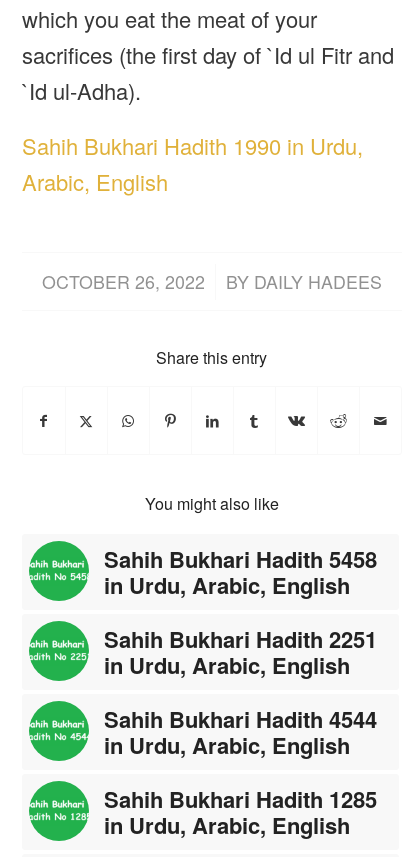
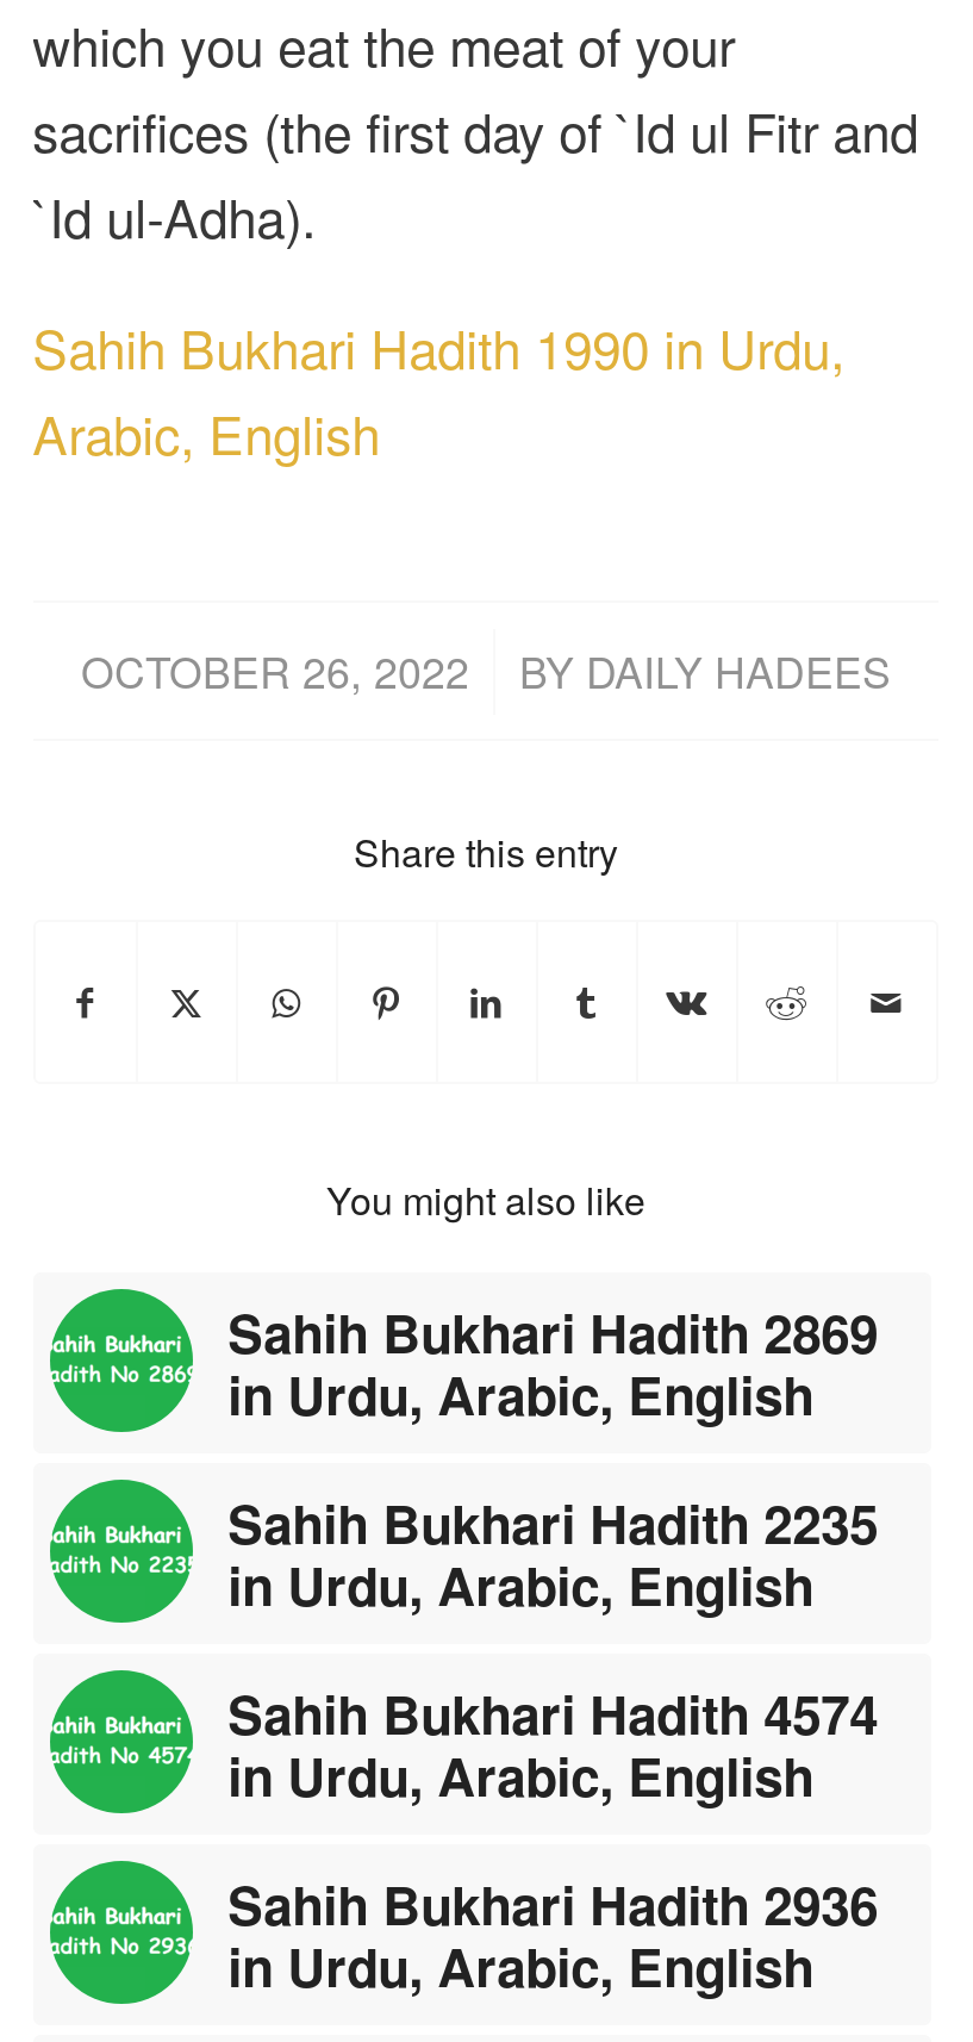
[104,543,377,575] Sahih Bukhari Hadith 5458 -> [228,1294,878,1370] Sahih Bukhari Hadith 2869
[104,623,377,655] Sahih Bukhari Hadith 2251 -> [228,1484,878,1560] Sahih Bukhari Hadith 2235
[104,703,377,735] Sahih Bukhari Hadith 4544 -> [228,1675,878,1751] Sahih Bukhari Hadith 4574
[104,783,377,815] Sahih Bukhari Hadith 1285 -> [228,1865,878,1942] Sahih Bukhari Hadith 2936

